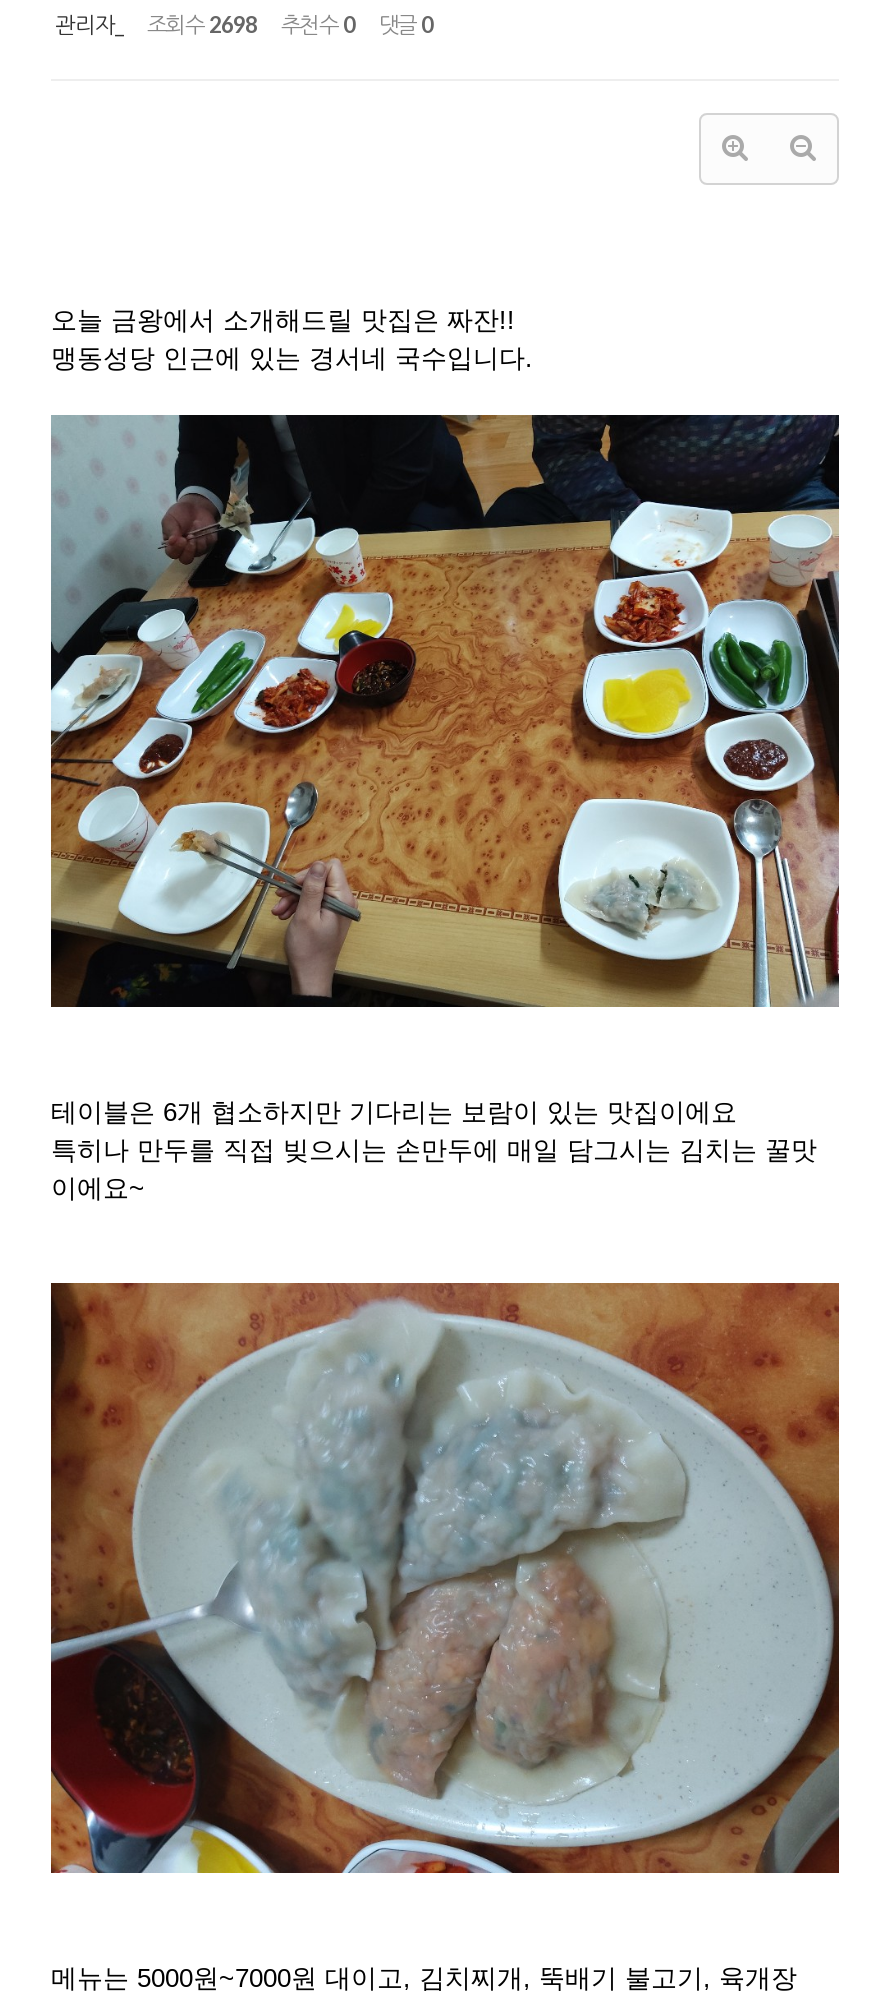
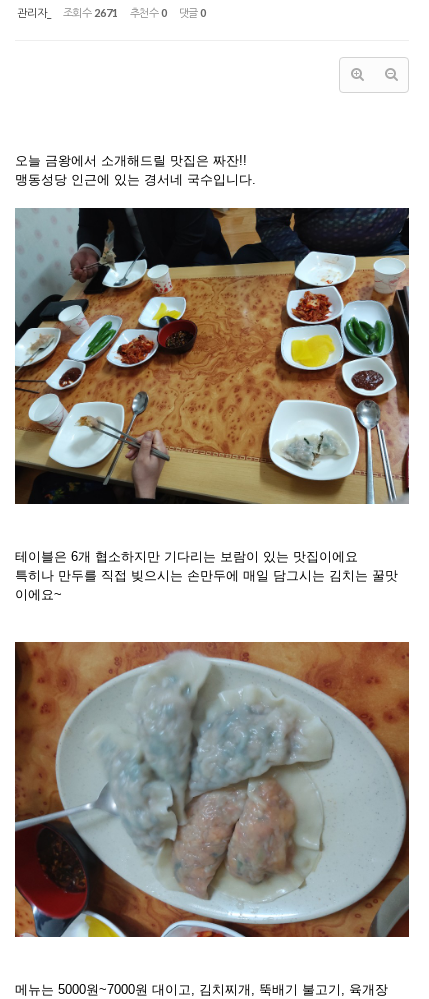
[147,11,257,37] 조회 수 2698 -> [63,6,118,19] 조회 수 2671

